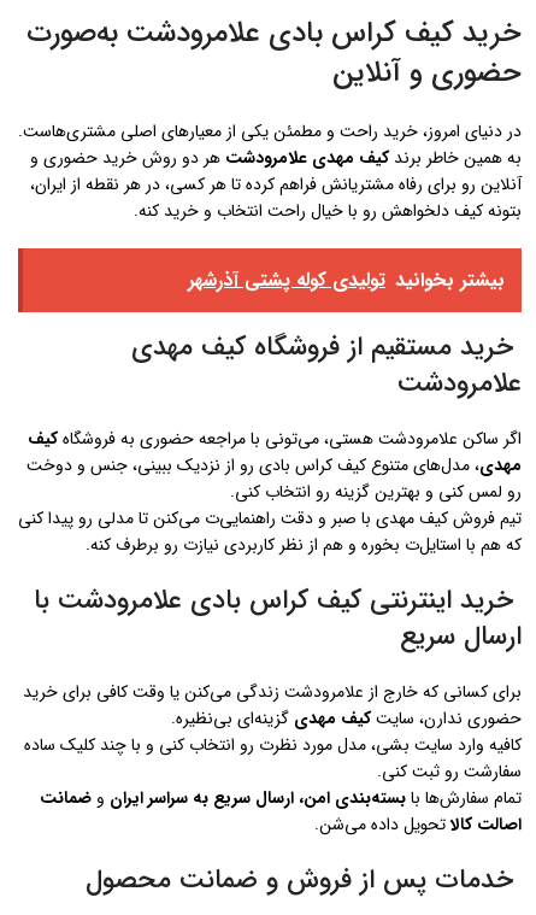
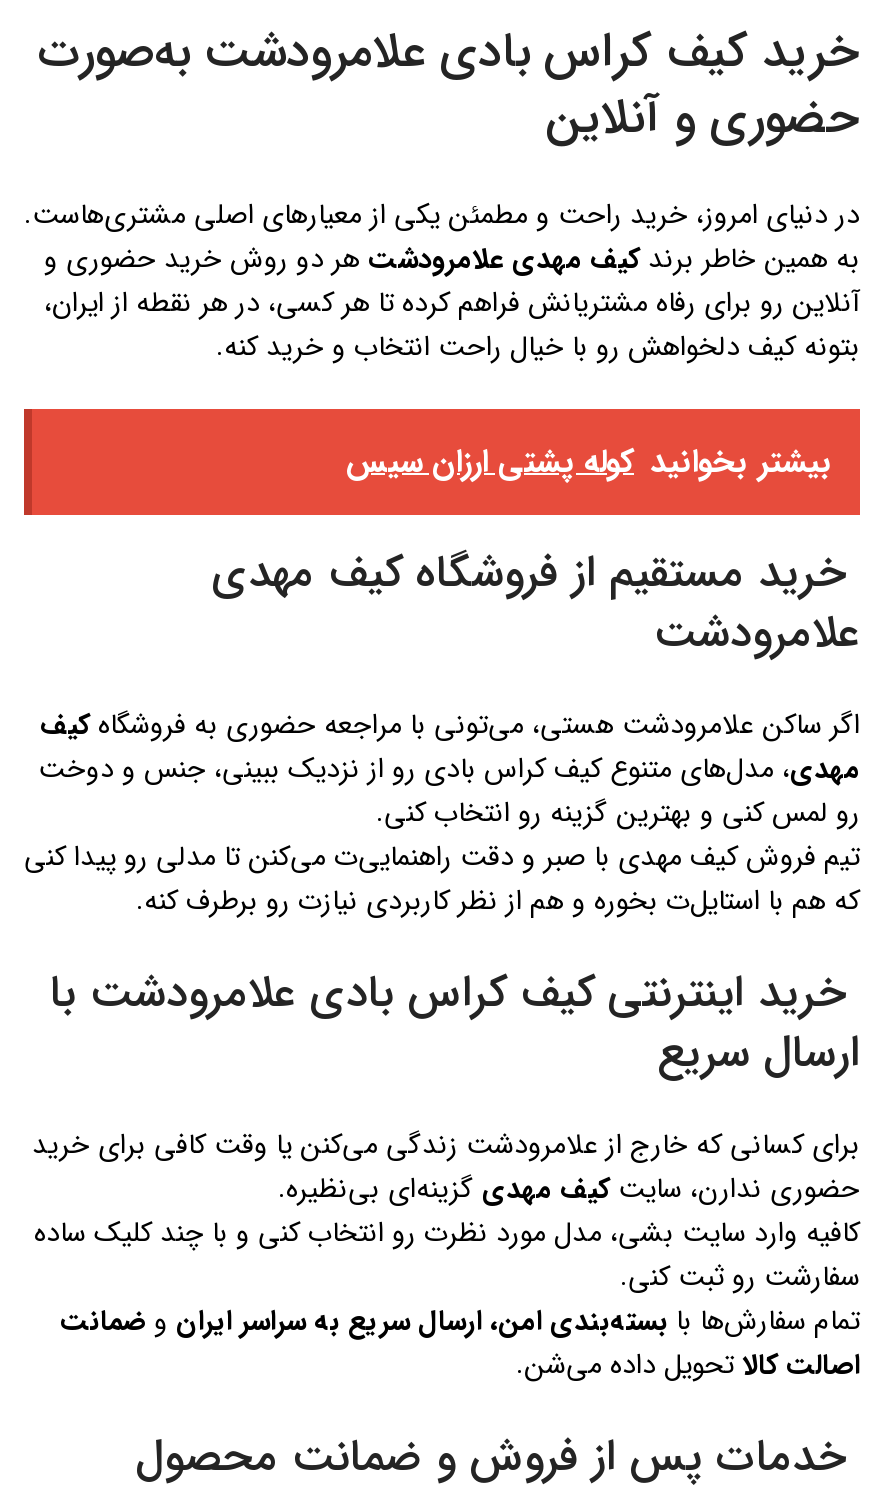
[188,265,505,295] بیشتر بخوانید تولیدی کوله پشتی آذرشهر -> [346,437,832,487] بیشتر بخوانید کوله پشتی ارزان سيس

